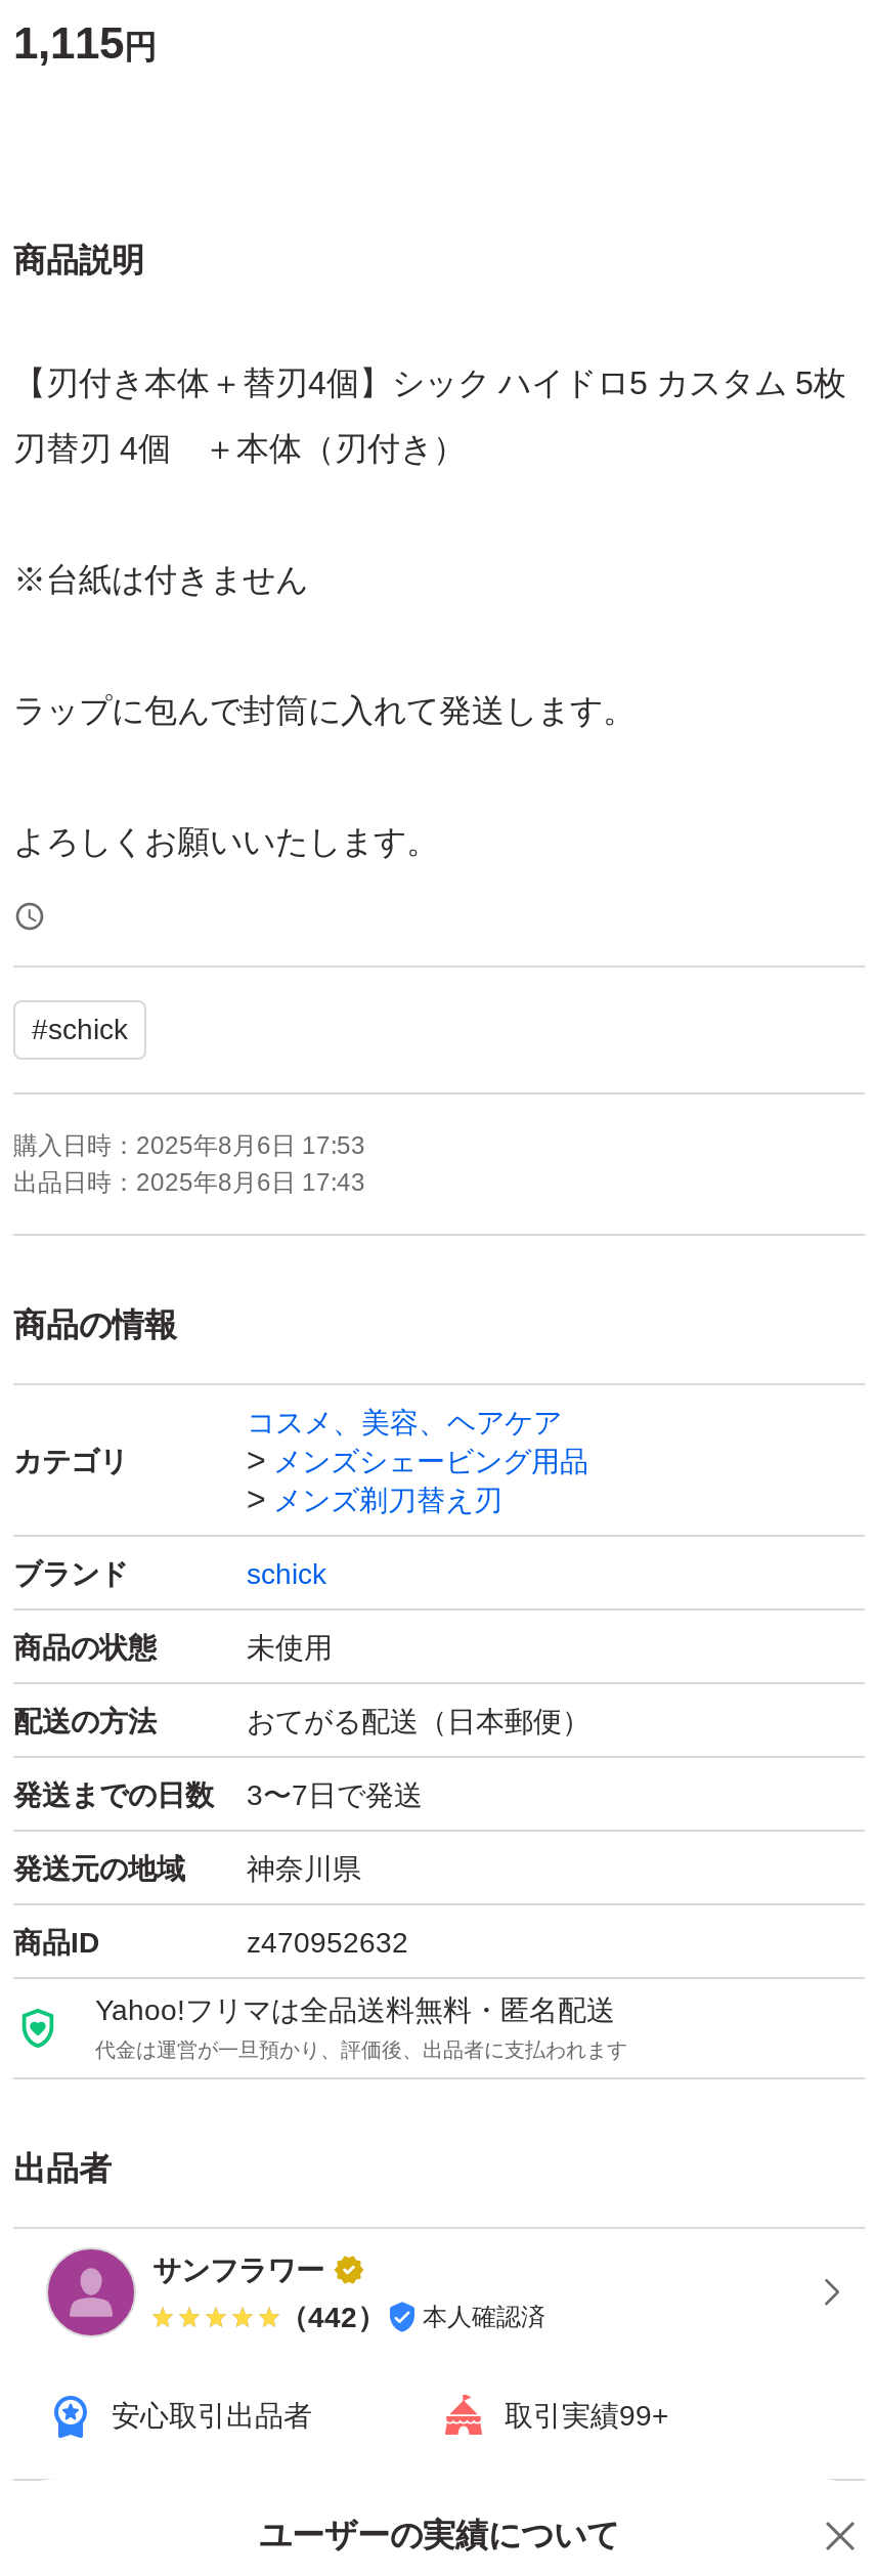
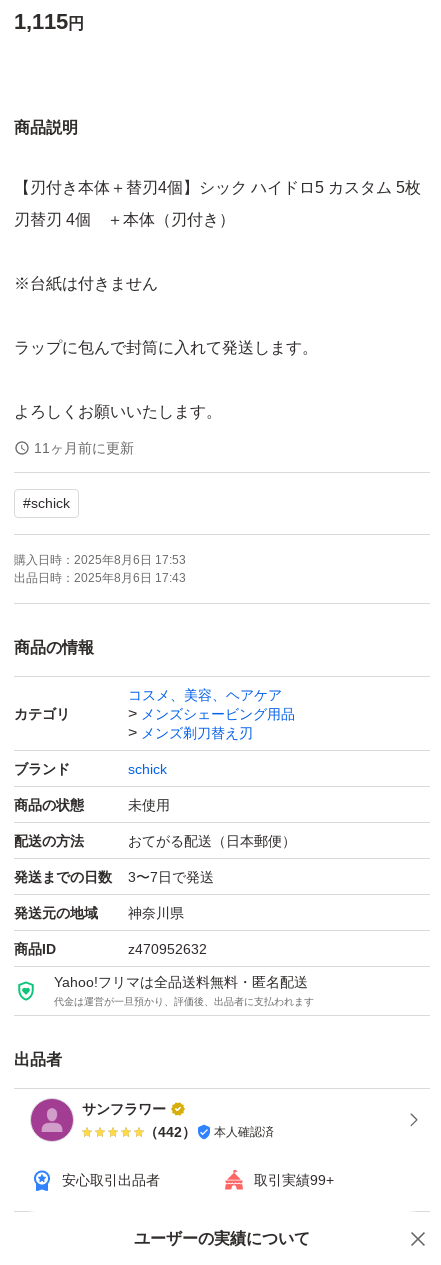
none -> [34,440,134,456] 11ヶ月前に更新

